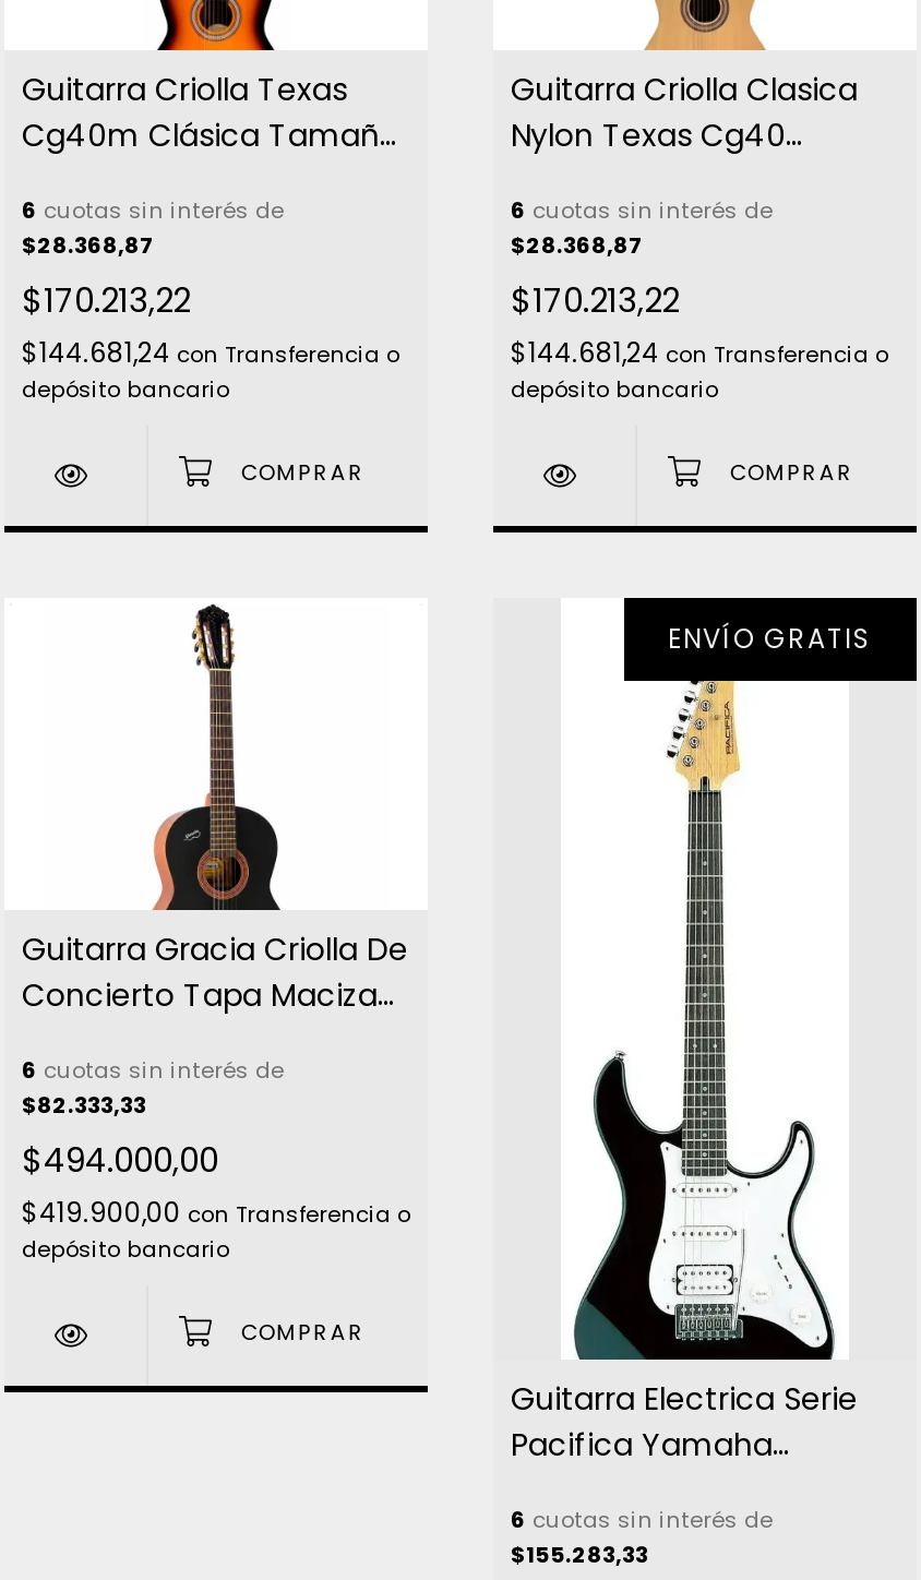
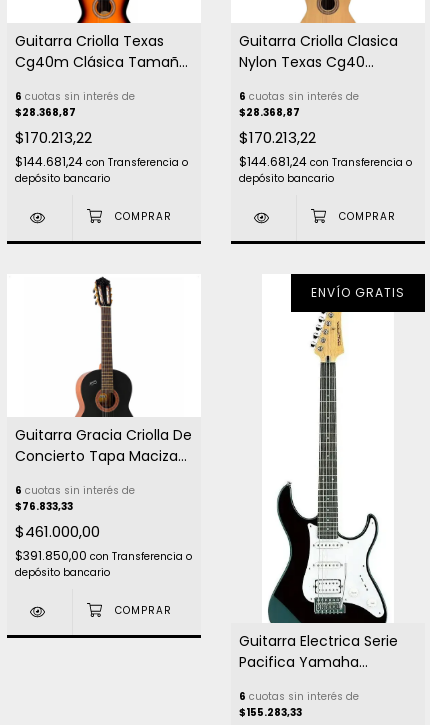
[22,1088,146,1121] $82.333,33 -> [15,499,73,514] $76.833,33
[22,1136,218,1182] $494.000,00 -> [15,521,100,542] $461.000,00
[22,1193,410,1230] $419.900,00 con Transferencia o -> [15,547,192,564] $391.850,00 con Transferencia o

